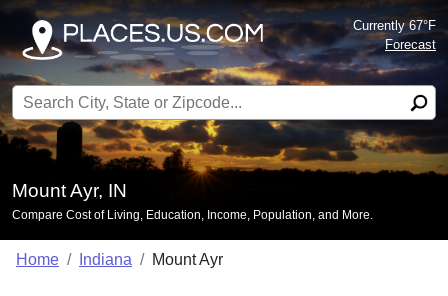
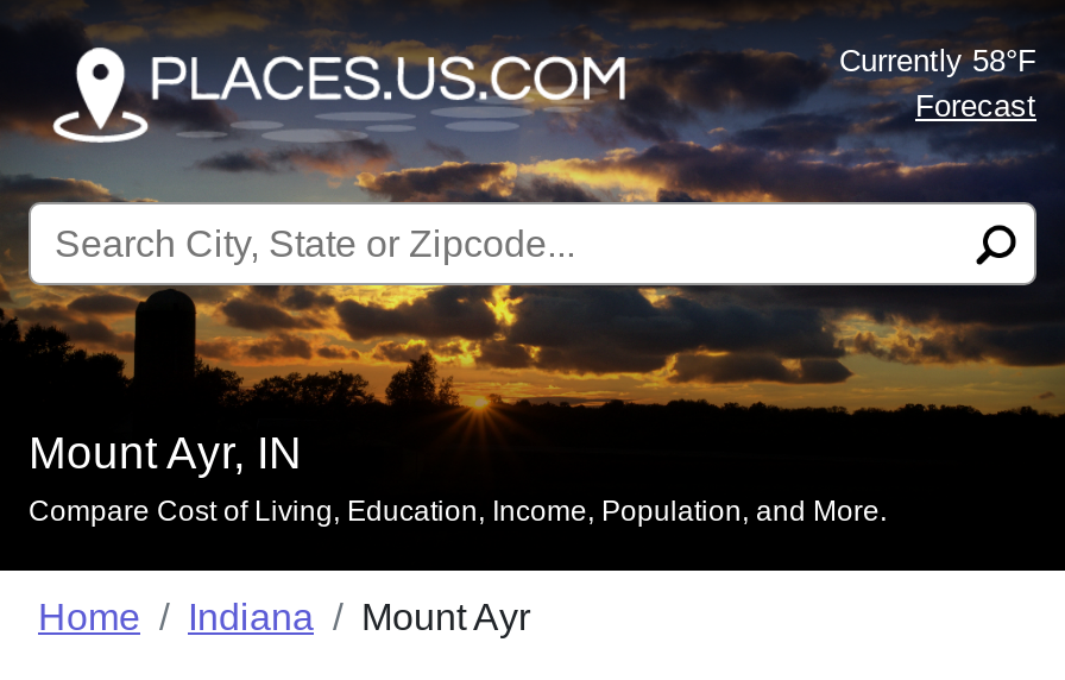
[353,18,436,33] Currently 67°F -> [839,43,1036,78] Currently 58°F

